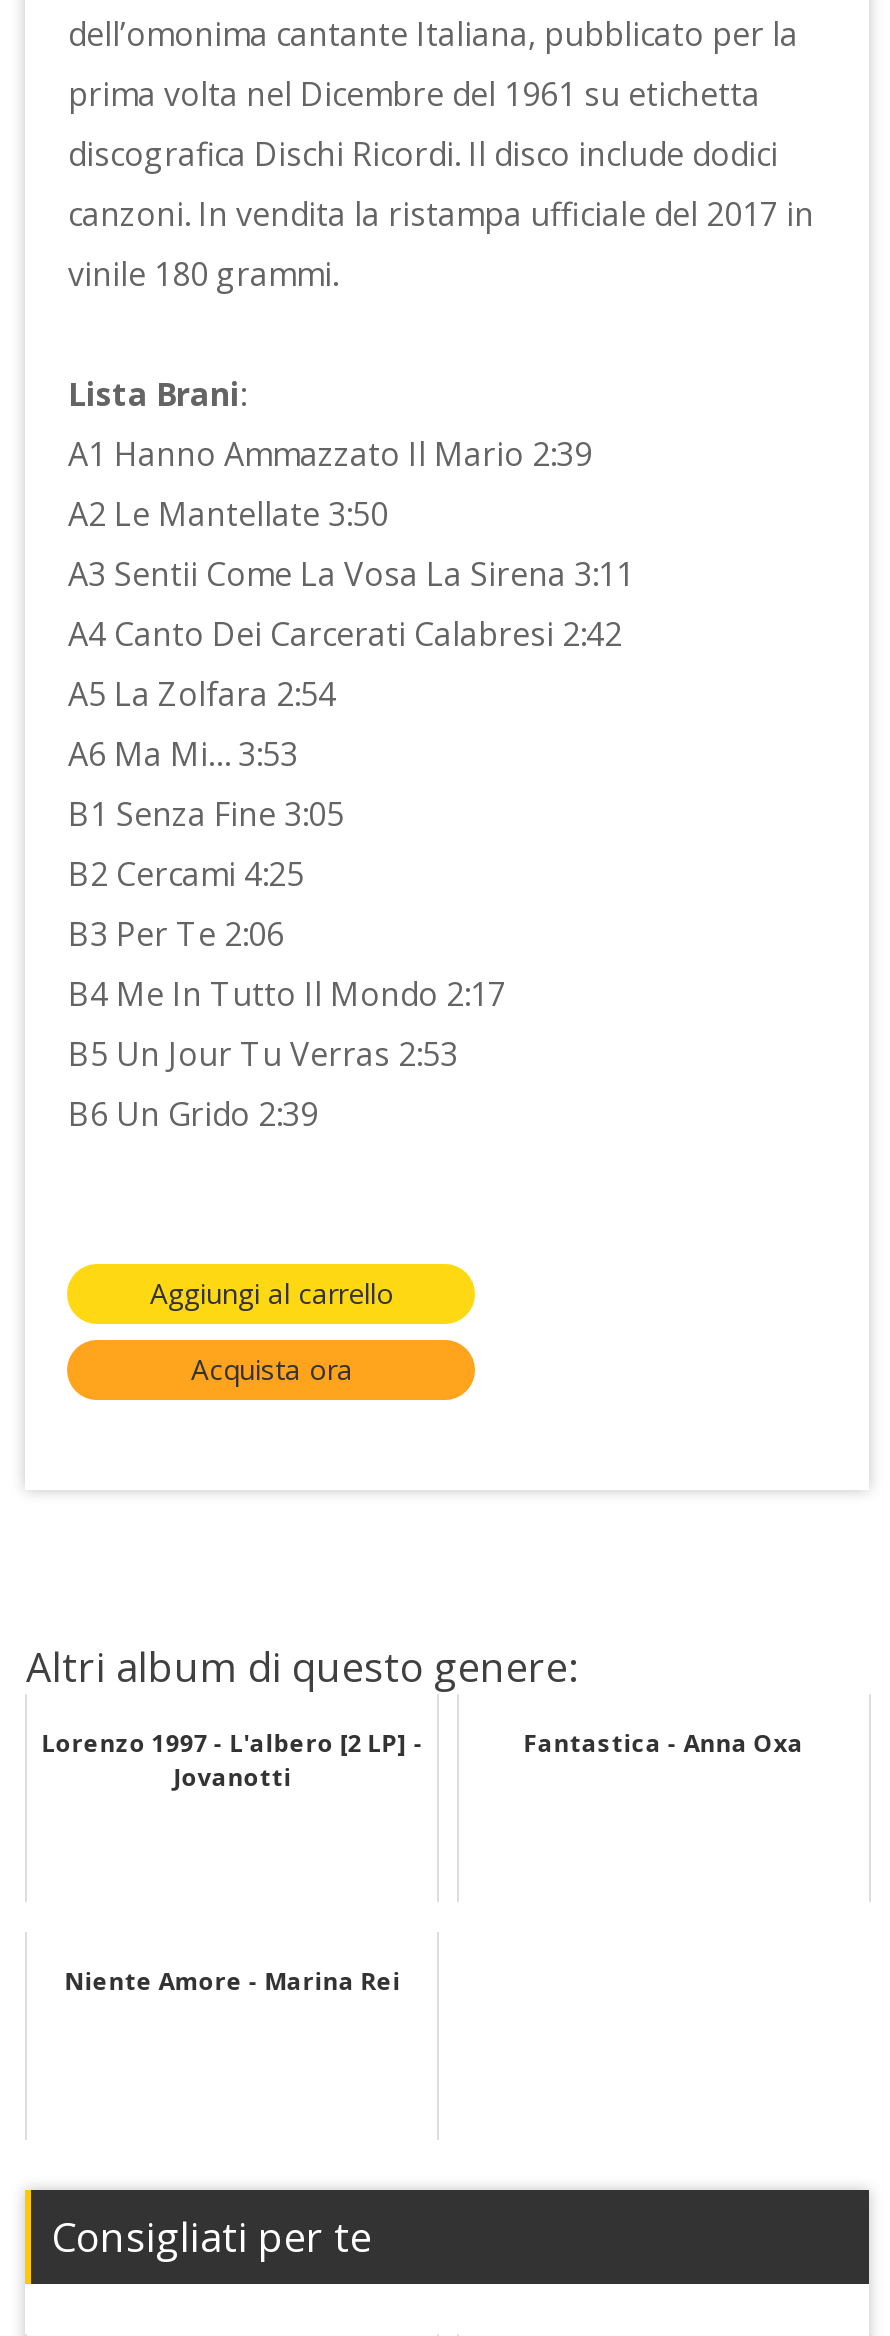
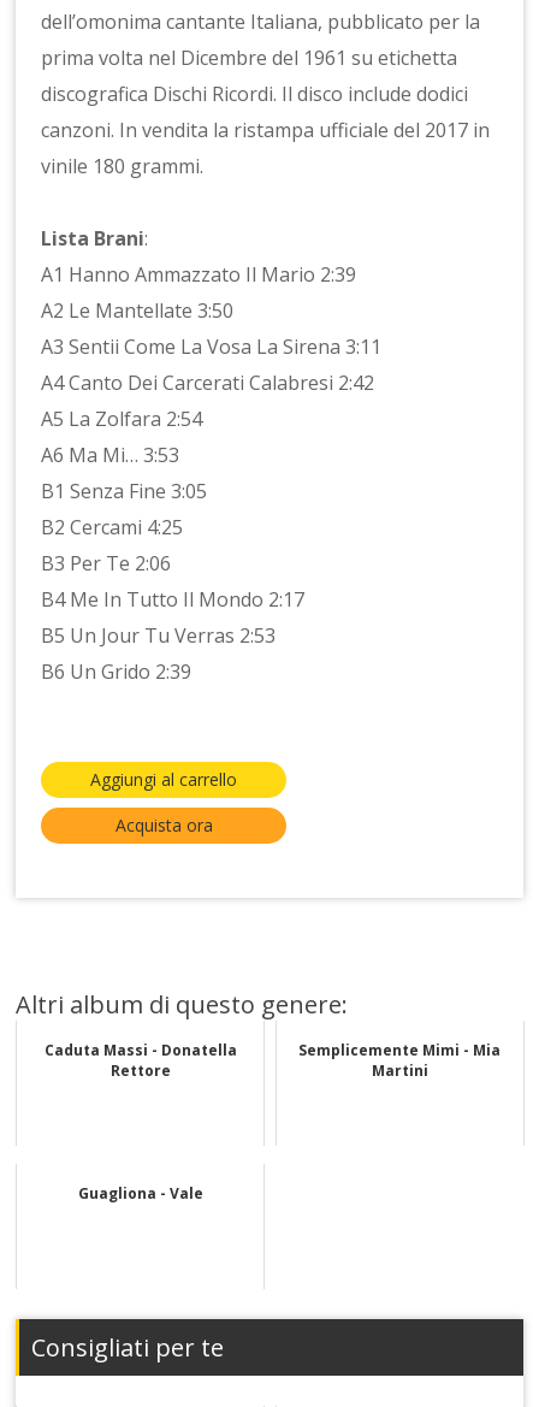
[41,1726,423,1794] Lorenzo 1997 - L'albero [2 LP] - | Jovanotti -> [44,1040,237,1081] Caduta Massi - Donatella | Rettore
[523,1726,803,1760] Fantastica - Anna Oxa -> [299,1040,501,1081] Semplicemente Mimi - Mia | Martini
[64,1964,400,1998] Niente Amore - Marina Rei -> [78,1183,203,1203] Guagliona - Vale

